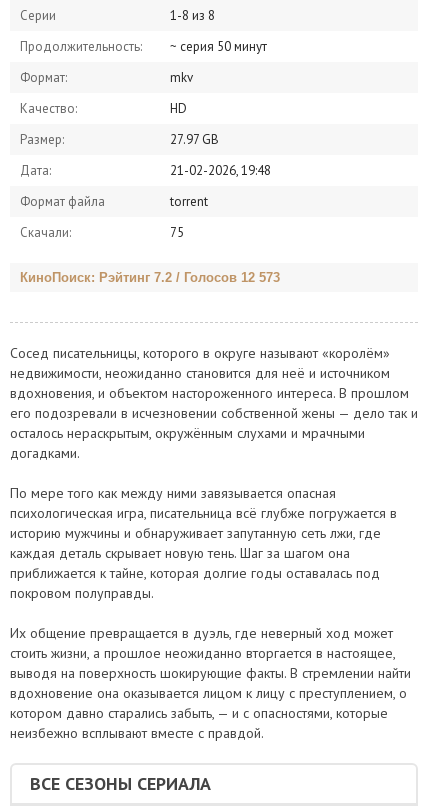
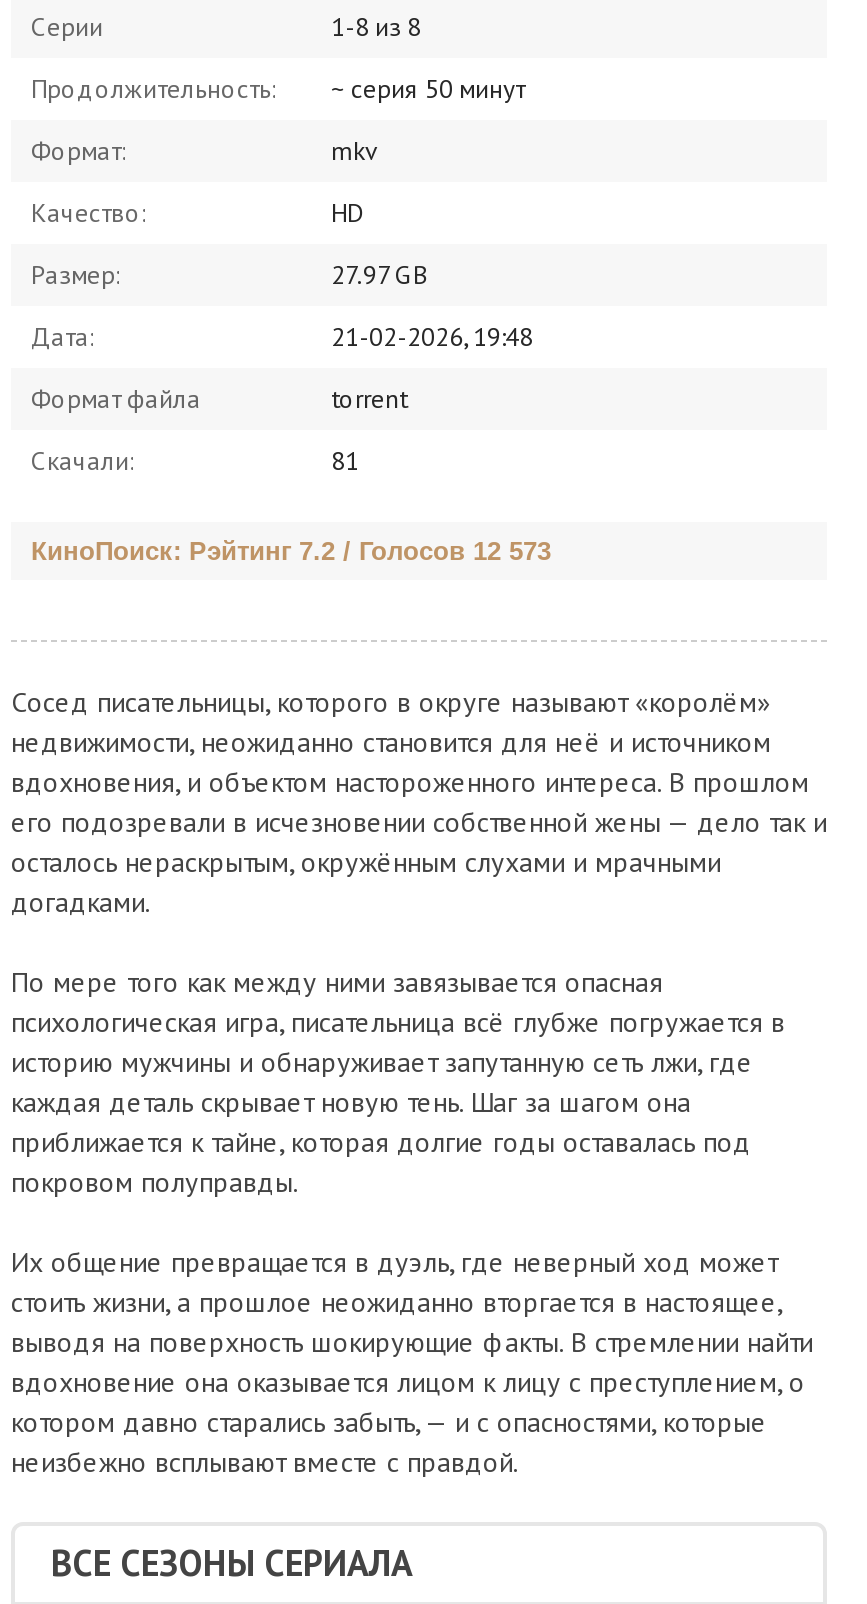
[170,224,184,241] 75 -> [331,445,359,479] 81

